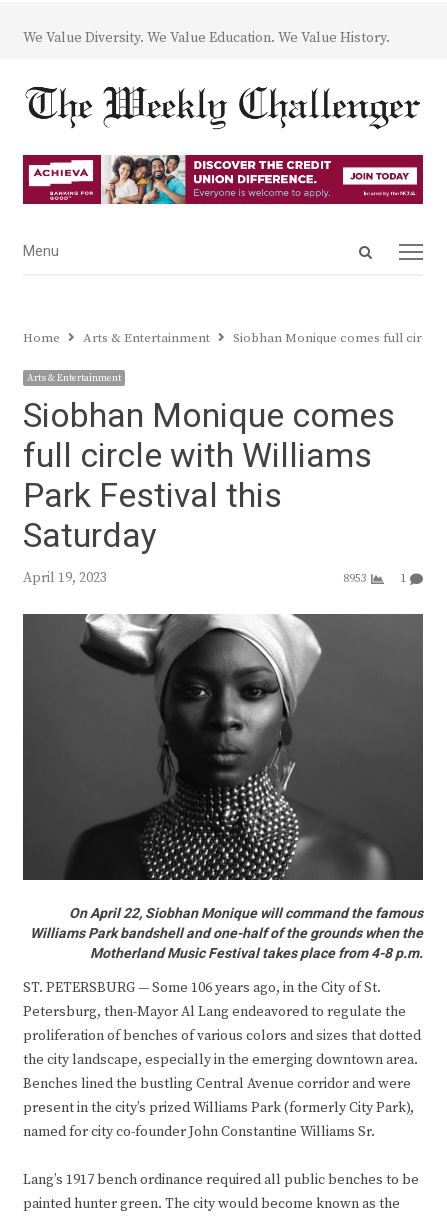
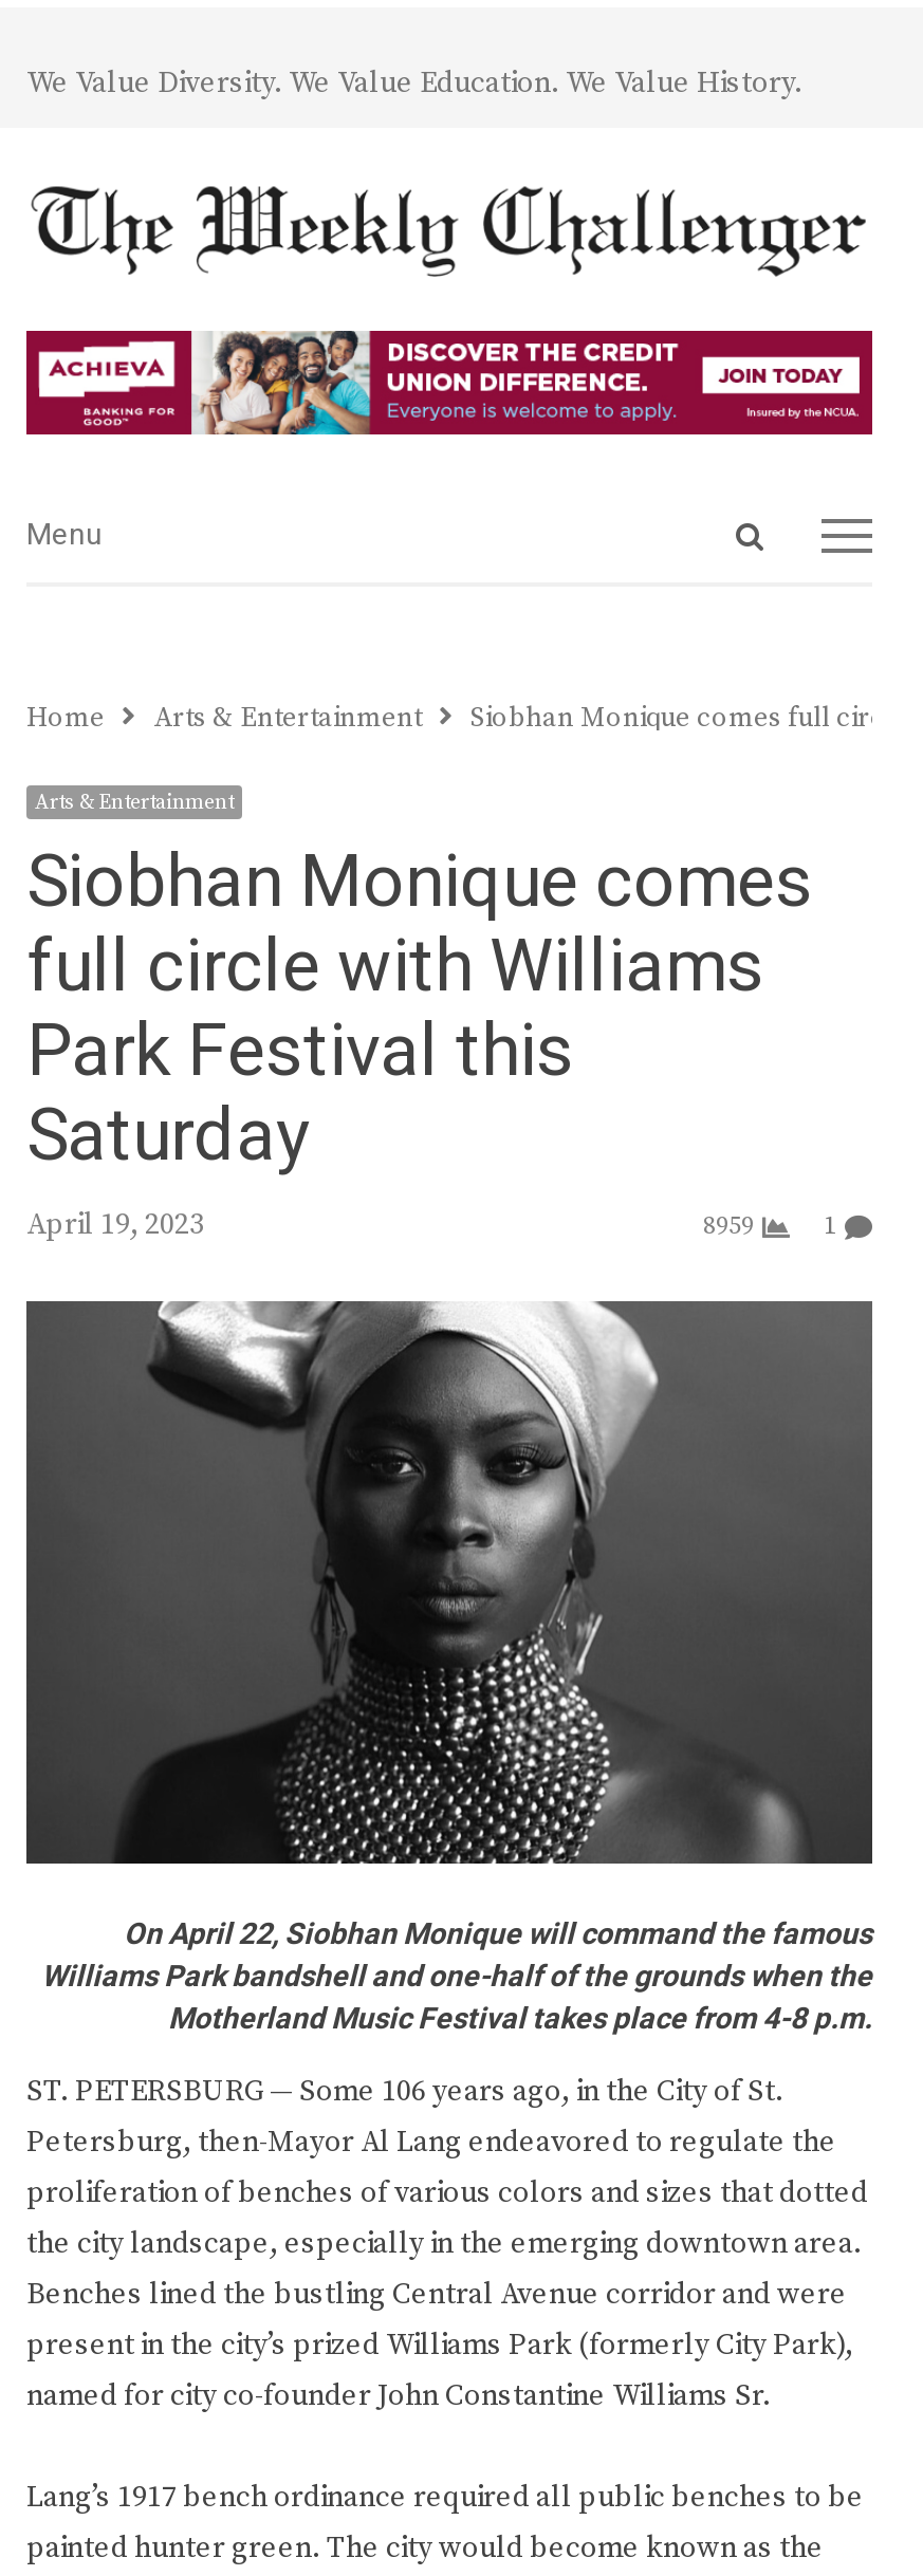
[343,571,367,586] 8953 -> [703,1211,754,1243] 8959

